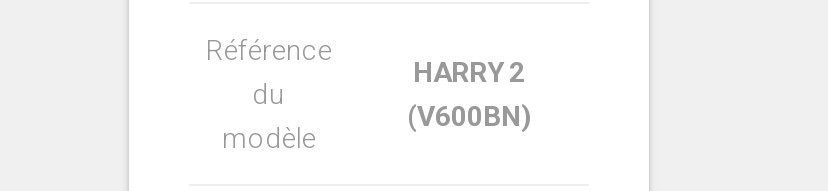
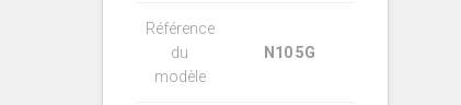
[407,57,531,133] HARRY 2 | (V600BN) -> [263,44,315,61] N10 5G

